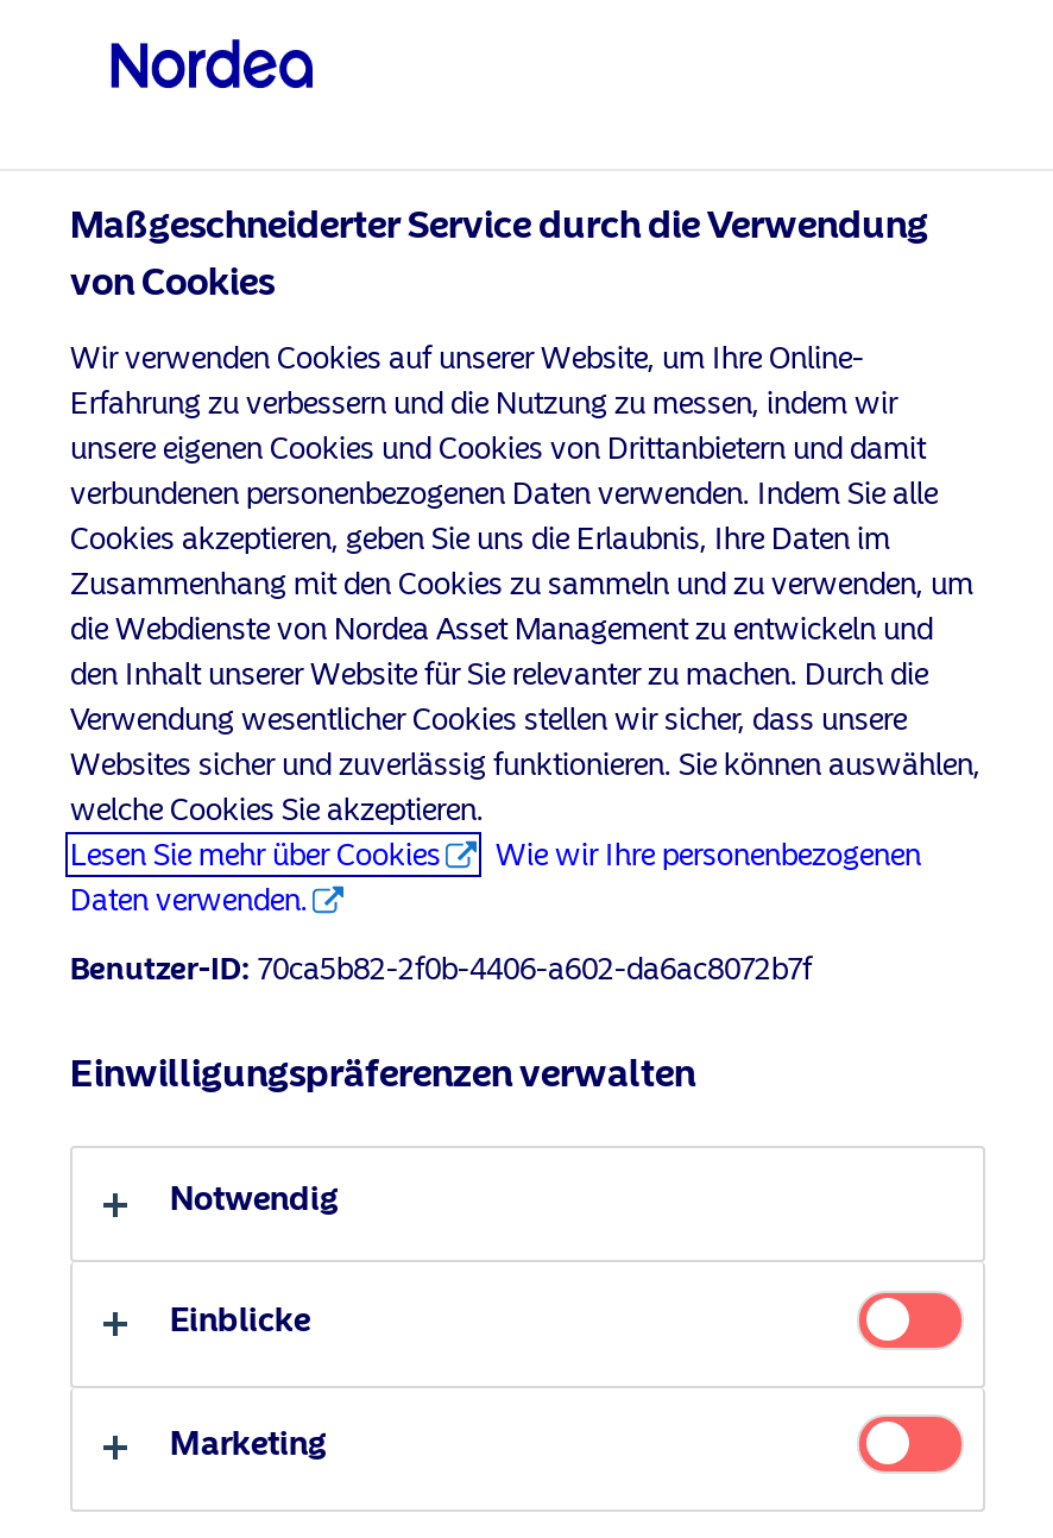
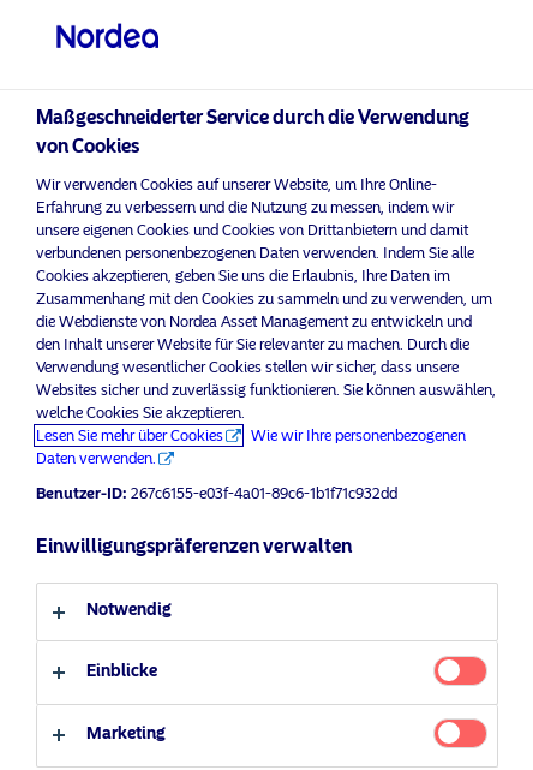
[70,951,812,987] Benutzer-ID: 70ca5b82-2f0b-4406-a602-da6ac8072b7f -> [36,484,397,502] Benutzer-ID: 267c6155-e03f-4a01-89c6-1b1f71c932dd

